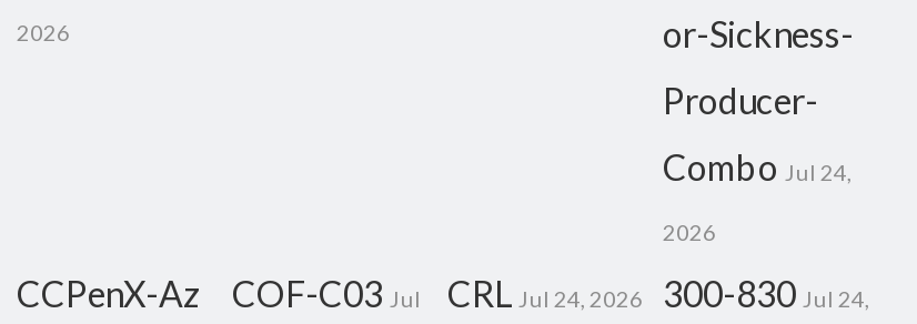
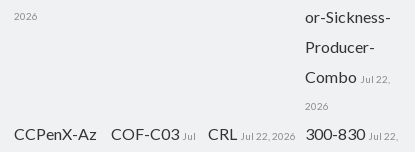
[663,145,851,188] Combo Jul 24, -> [305,67,390,86] Combo Jul 22,
[17,272,869,314] CCPenX-Az COF-C03 Jul CRL Jul 24, 2026 300-830 Jul 24, -> [14,124,398,143] CCPenX-Az COF-C03 Jul CRL Jul 22, 2026 300-830 Jul 22,

